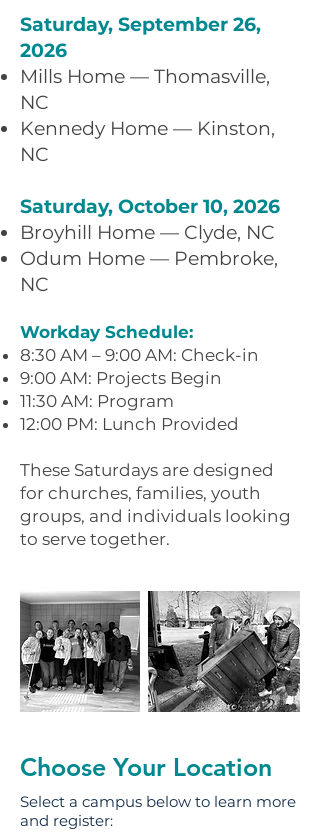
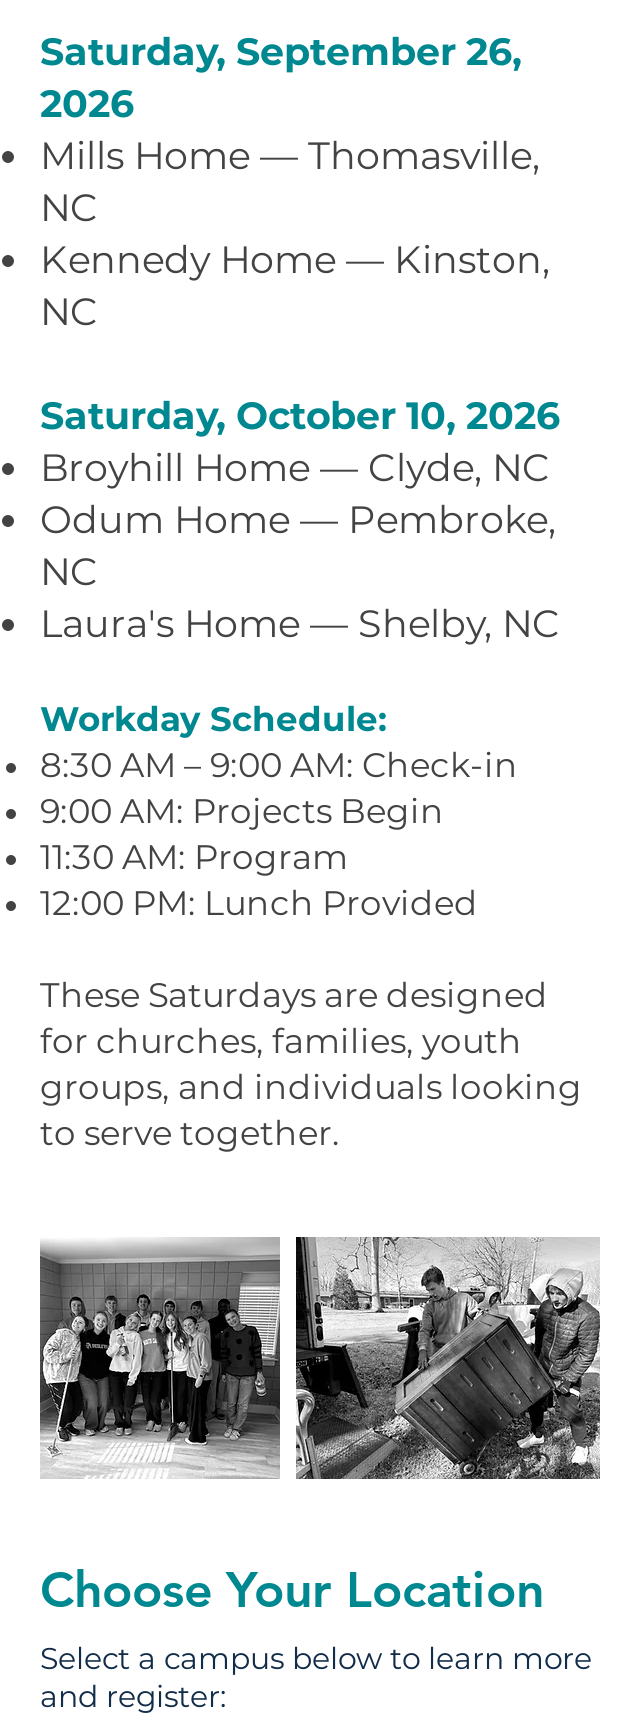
none -> [40,601,560,647] Laura's Home — Shelby, NC

